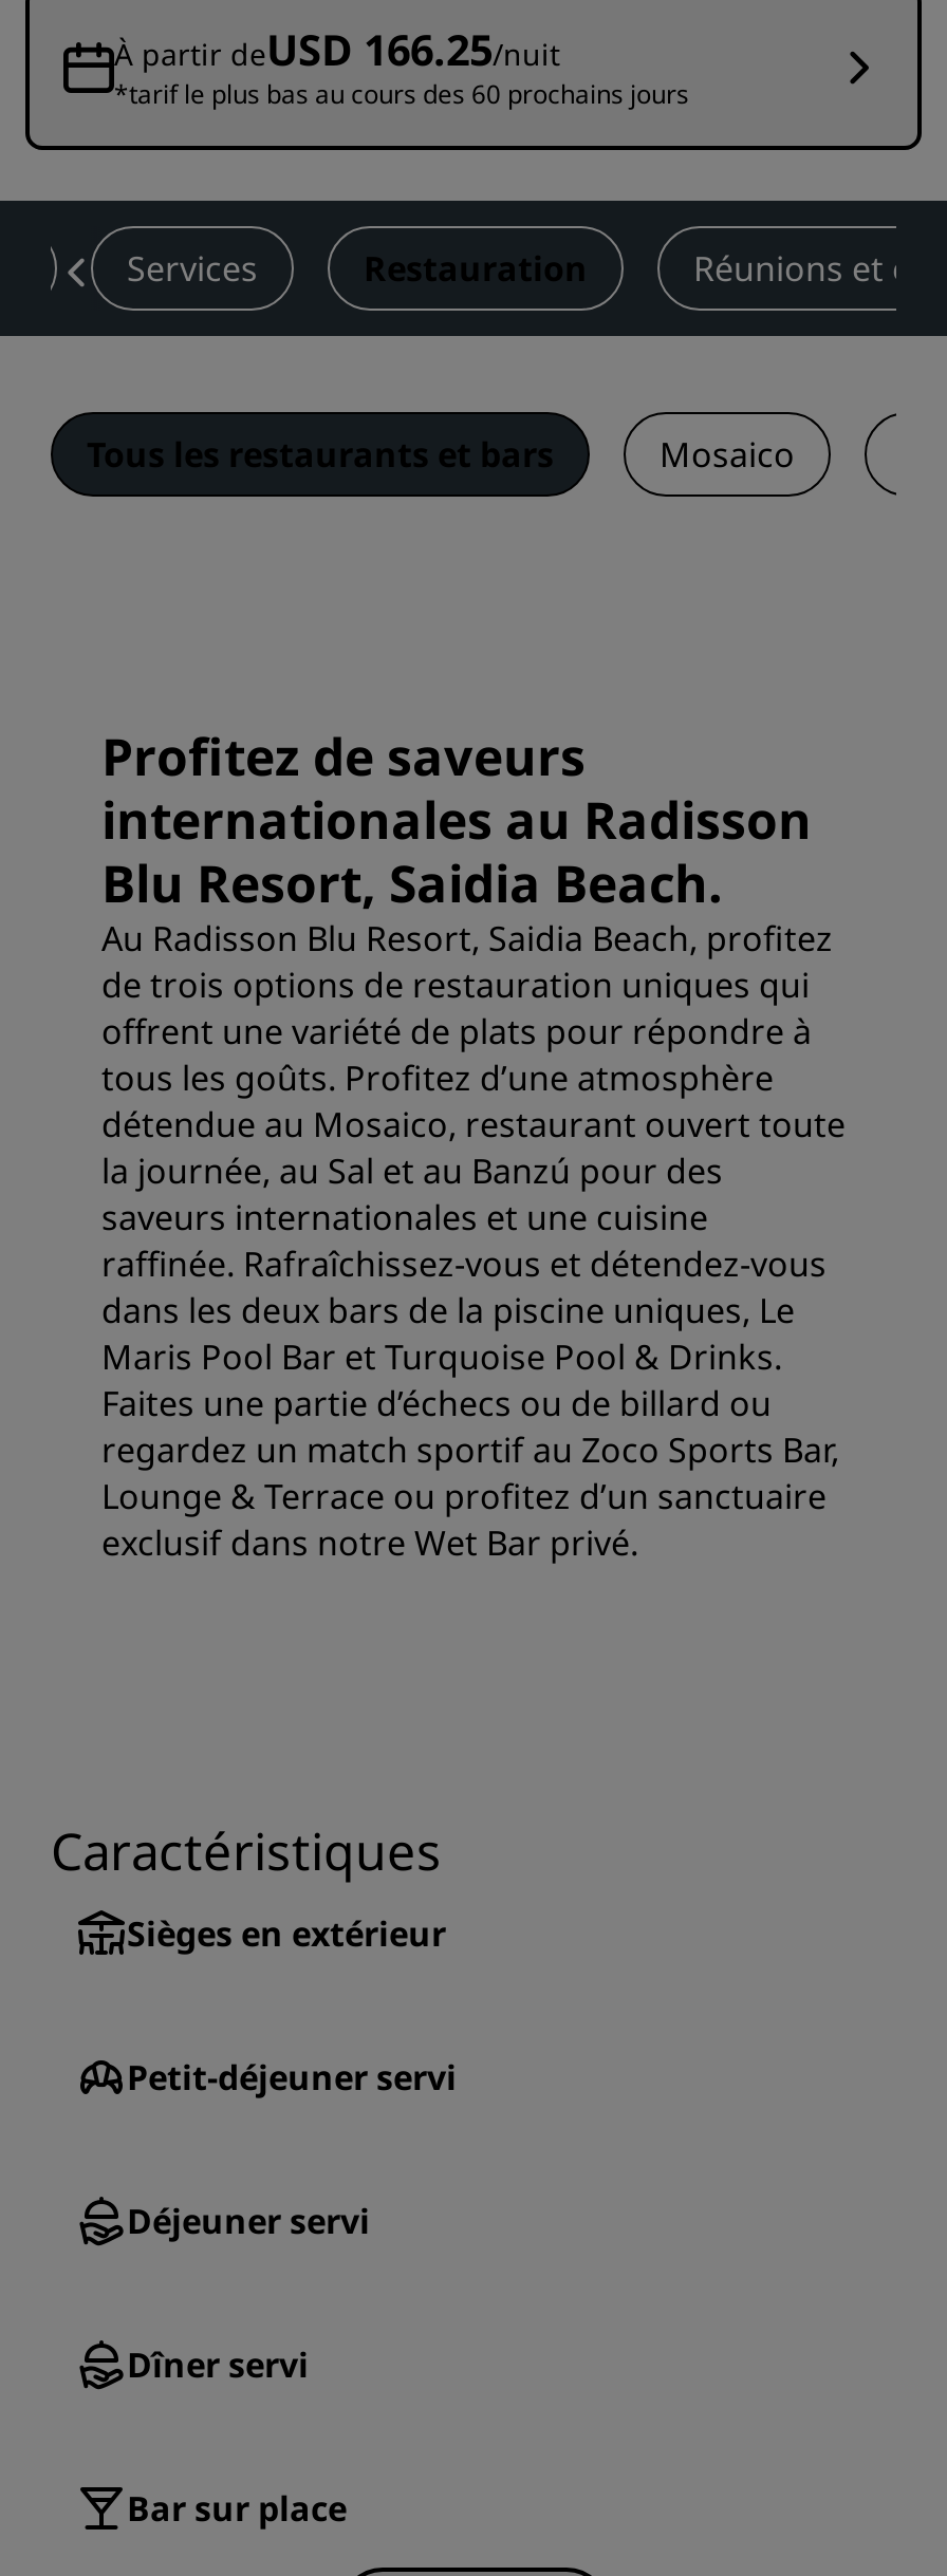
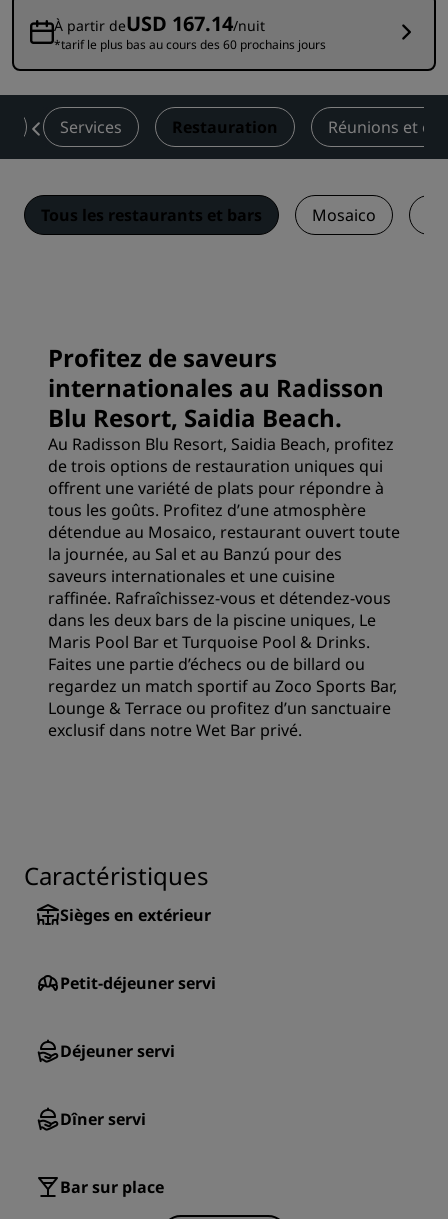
[114,22,560,79] À partir deUSD 166.25/nuit -> [54,10,265,37] À partir deUSD 167.14/nuit

